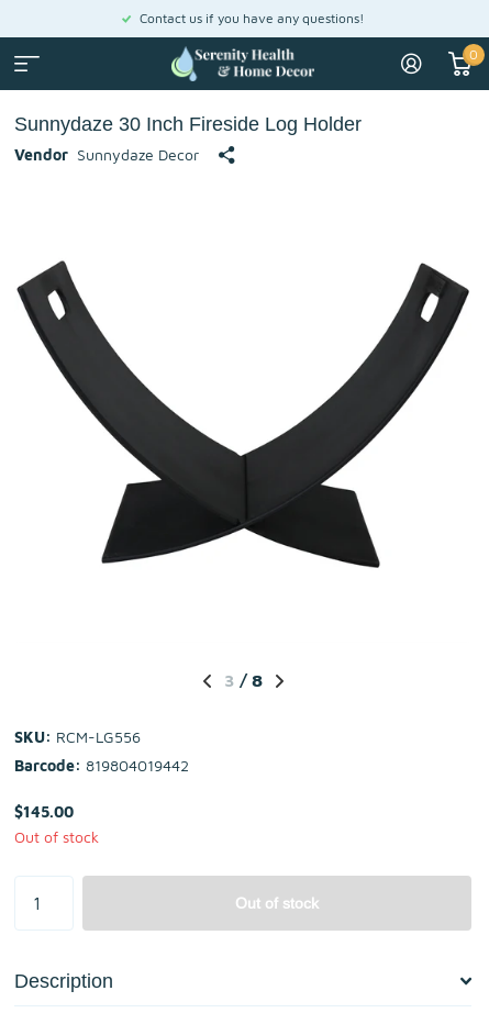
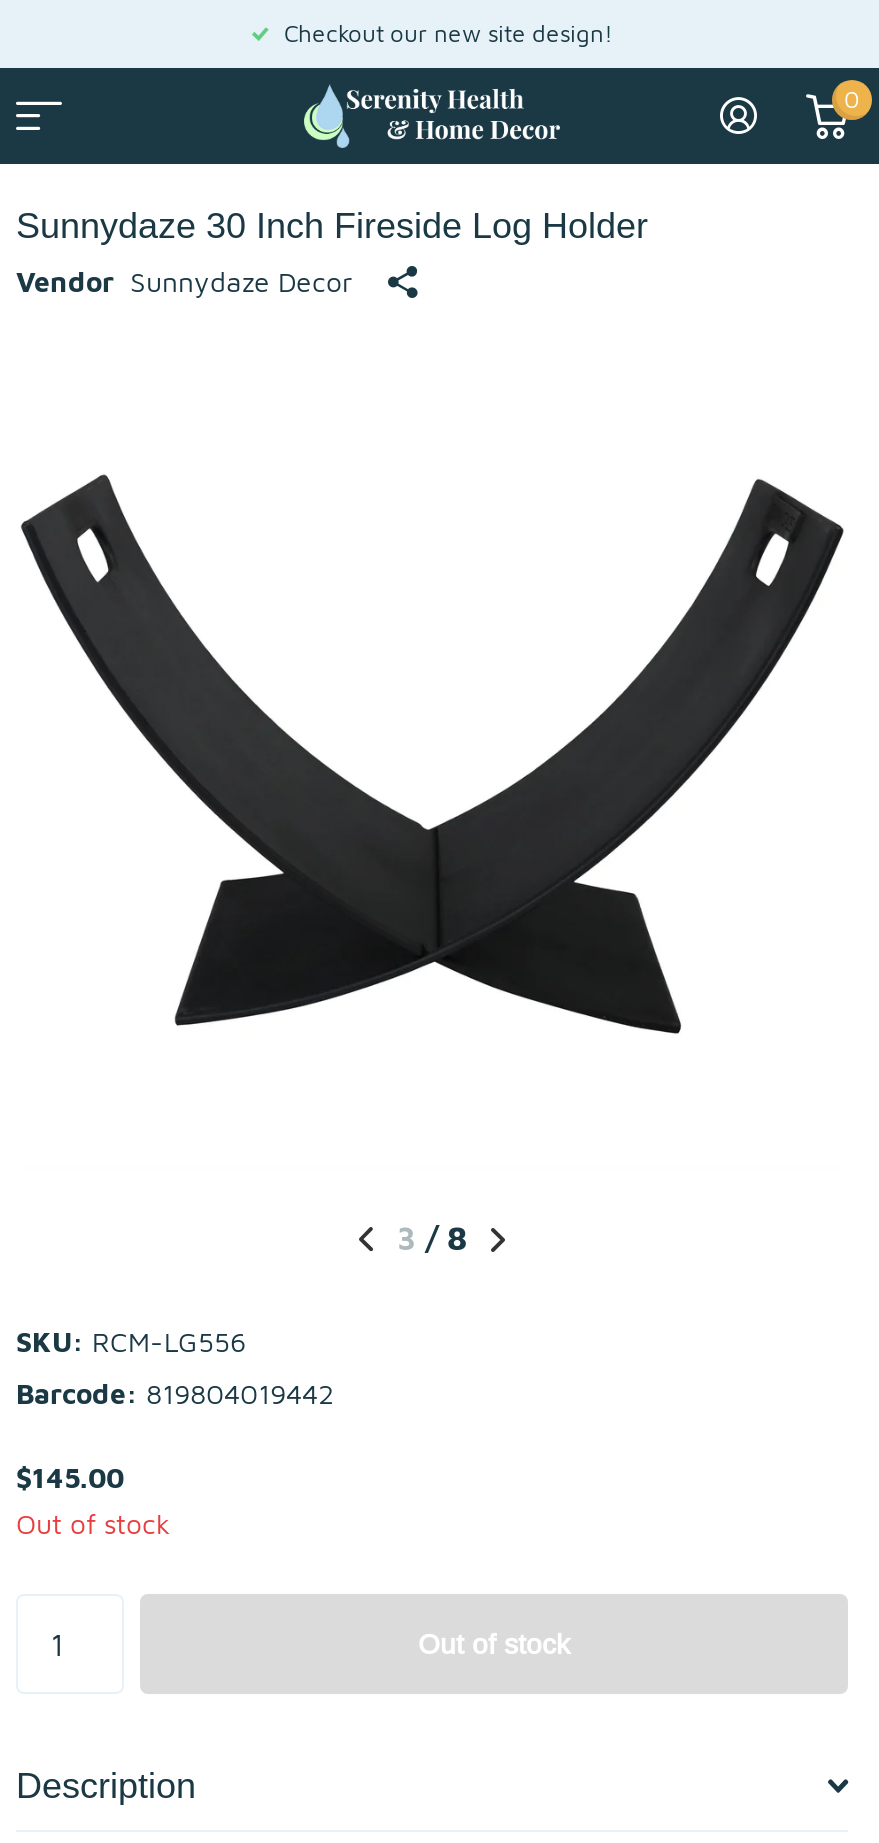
[140,10,364,26] Contact us if you have any questions! -> [284,18,612,48] Checkout our new site design!

